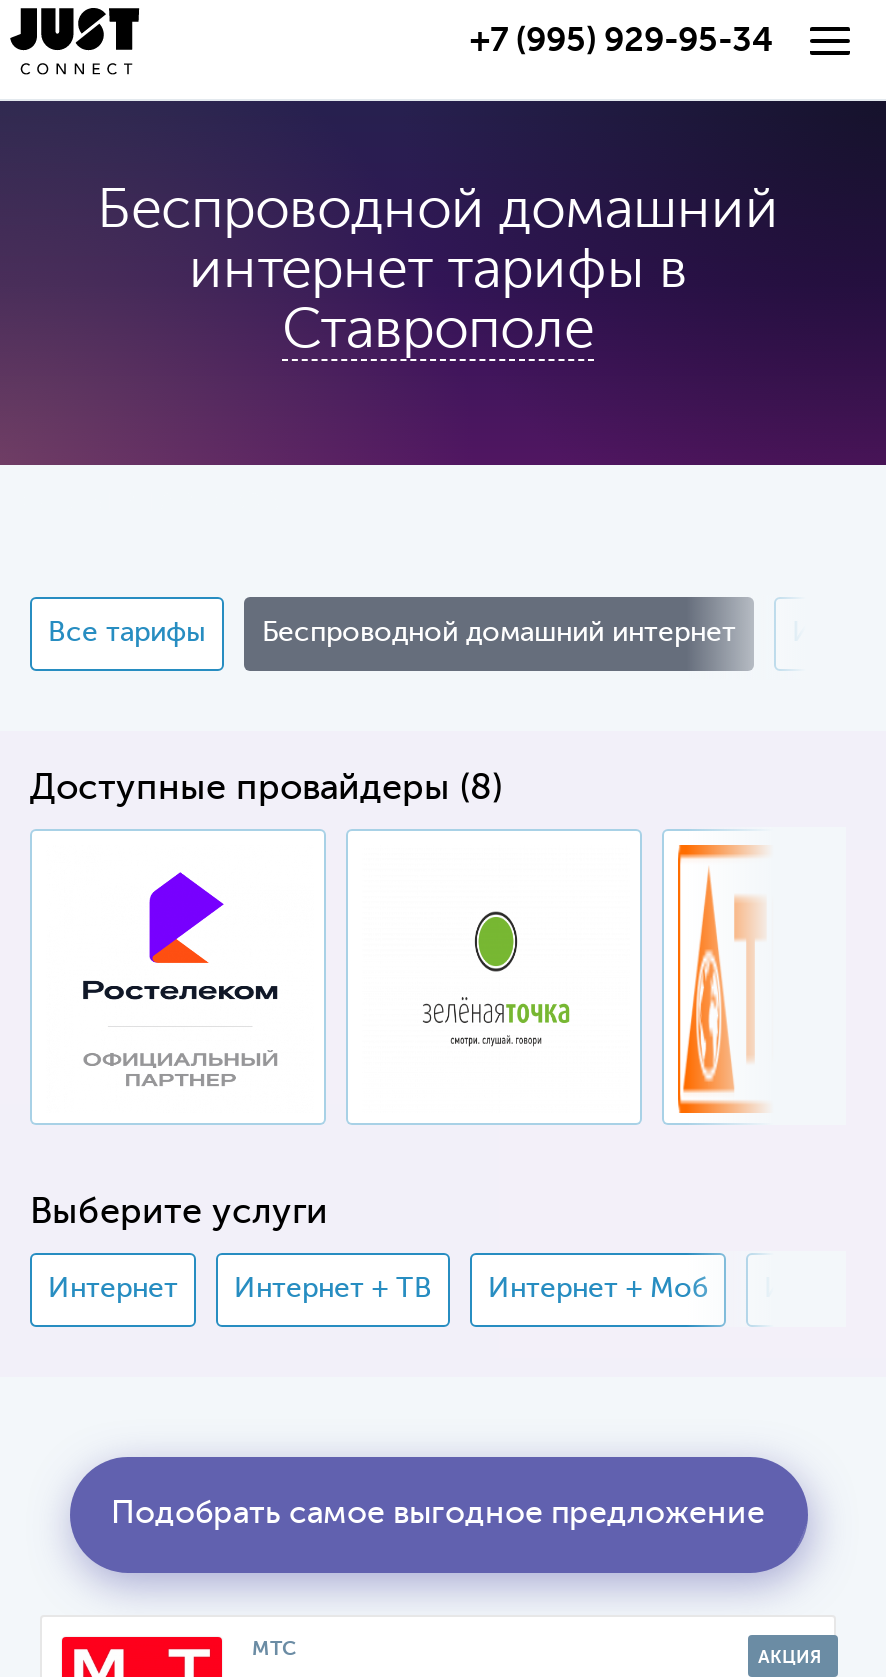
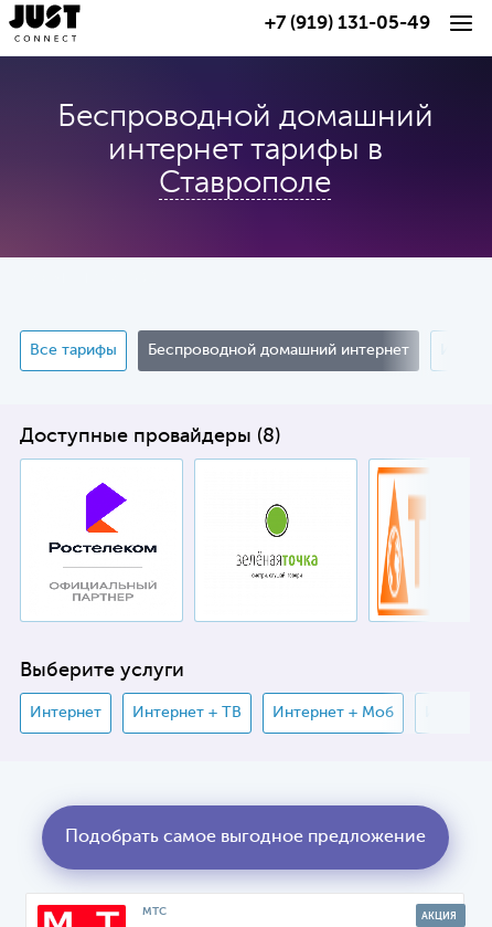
[470,24,774,58] +7 (995) 929-95-34 -> [265,14,430,33] +7 (919) 131-05-49

